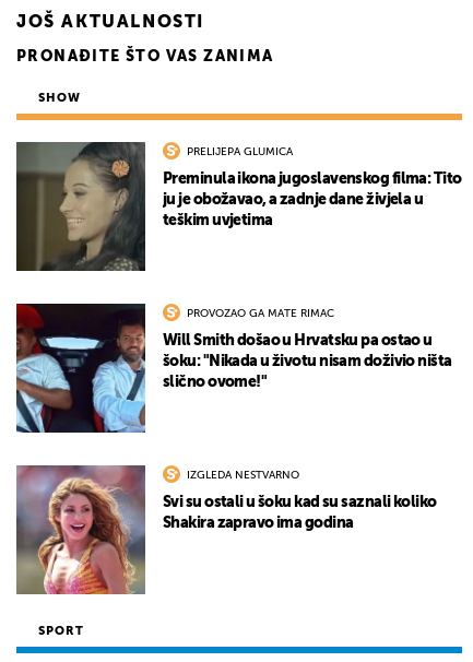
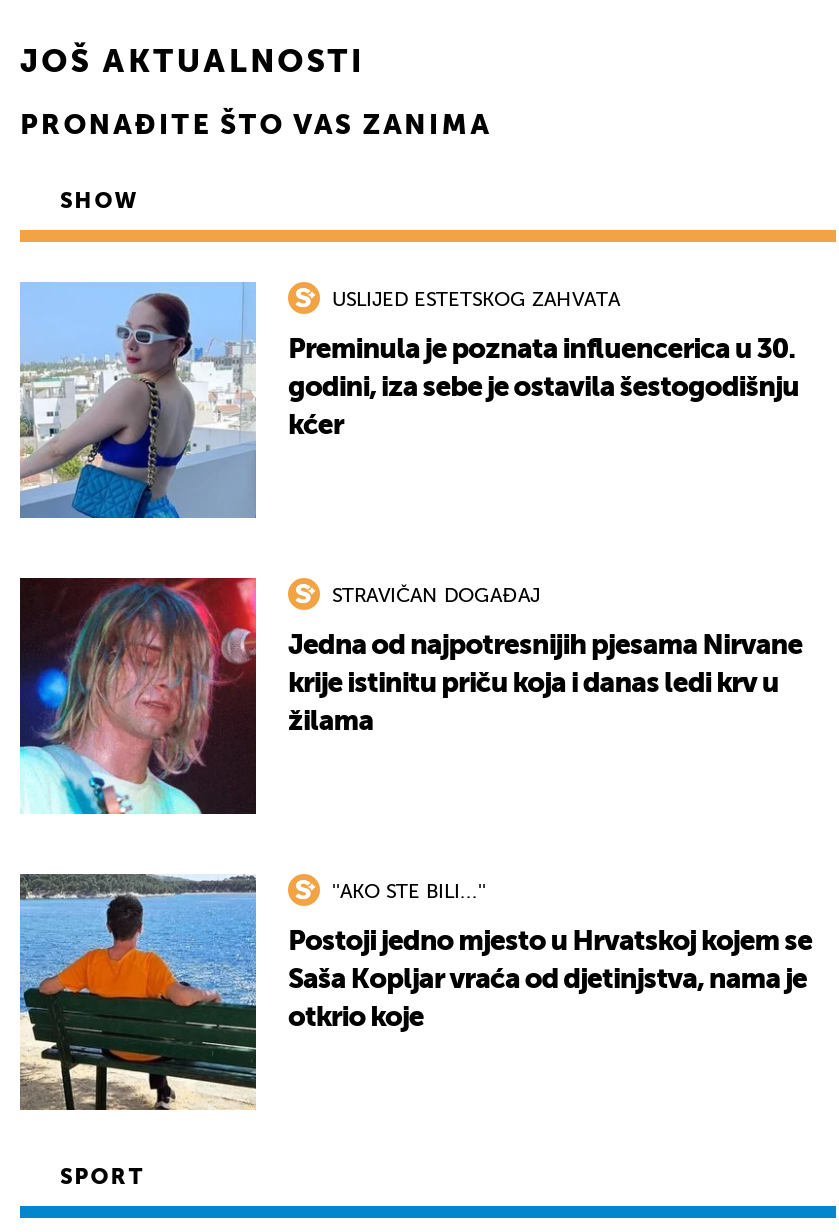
[15,141,462,272] [image] | Preminula ikona jugoslavenskog filma: Tito | ju je obožavao, a zadnje dane živjela u | teškim uvjetima -> [18,282,799,520] [image] | Preminula je poznata influencerica u 30. | godini, iza sebe je ostavila šestogodišnju | kćer
[187,147,293,158] PRELIJEPA GLUMICA -> [332,290,620,310] USLIJED ESTETSKOG ZAHVATA
[15,303,452,434] [image] | Will Smith došao u Hrvatsku pa ostao u | šoku: "Nikada u životu nisam doživio ništa | slično ovome!" -> [18,576,802,816] [image] | Jedna od najpotresnijih pjesama Nirvane | krije istinitu priču koja i danas ledi krv u | žilama
[187,308,334,319] PROVOZAO GA MATE RIMAC -> [332,586,540,606] STRAVIČAN DOGAĐAJ
[15,464,436,595] [image] | Svi su ostali u šoku kad su saznali koliko | Shakira zapravo ima godina -> [18,874,812,1112] [image] | Postoji jedno mjesto u Hrvatskoj kojem se | Saša Kopljar vraća od djetinjstva, nama je | otkrio koje
[187,470,299,481] IZGLEDA NESTVARNO -> [332,882,486,902] ''AKO STE BILI...''

